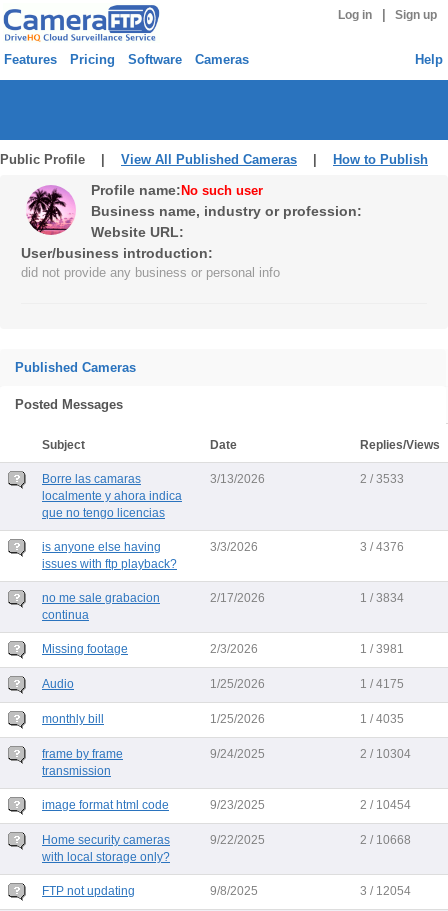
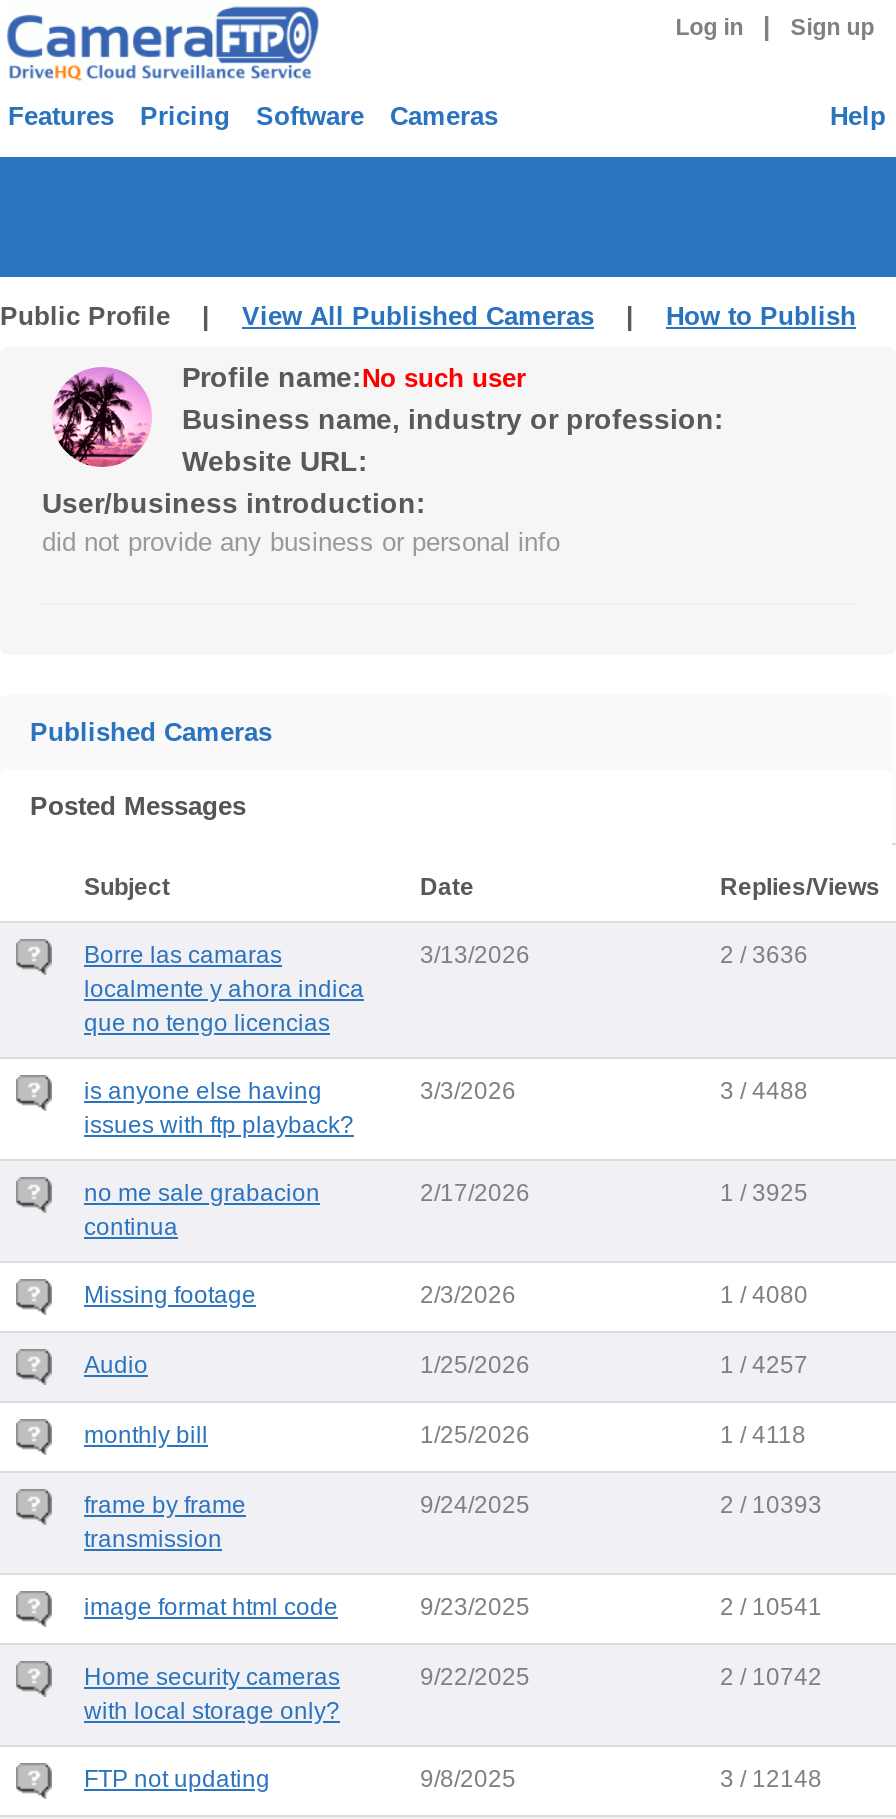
[360,472,404,486] 2 / 3533 -> [720,941,808,969] 2 / 3636
[360,540,404,554] 3 / 4376 -> [720,1077,808,1105] 3 / 4488
[360,591,404,605] 1 / 3834 -> [720,1179,808,1207] 1 / 3925
[360,642,404,656] 1 / 3981 -> [720,1281,808,1309] 1 / 4080
[360,677,404,691] 1 / 4175 -> [720,1351,808,1379] 1 / 4257
[360,712,404,726] 1 / 4035 -> [720,1421,806,1449] 1 / 4118
[360,747,411,761] 2 / 10304 -> [720,1491,822,1519] 2 / 10393
[360,798,411,812] 2 / 10454 -> [720,1593,822,1621] 2 / 10541
[360,833,411,847] 2 / 10668 -> [720,1663,822,1691] 2 / 10742
[360,884,411,898] 3 / 12054 -> [720,1765,822,1793] 3 / 12148

